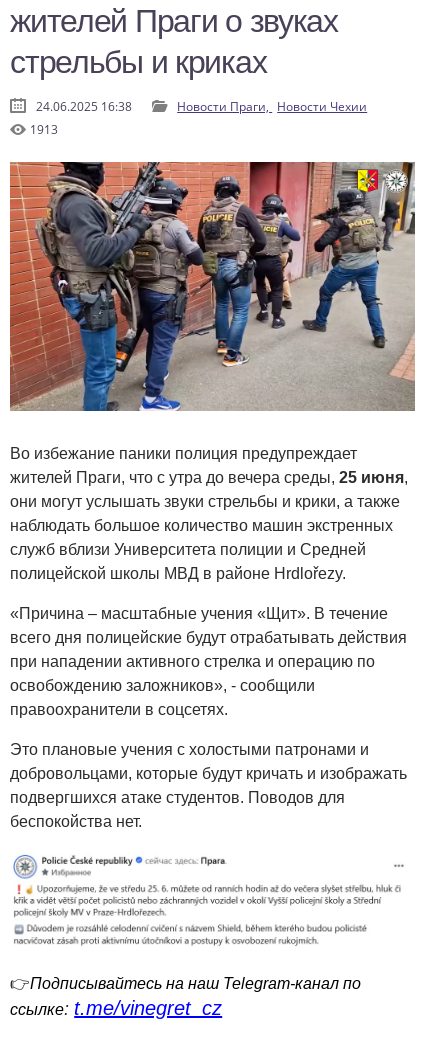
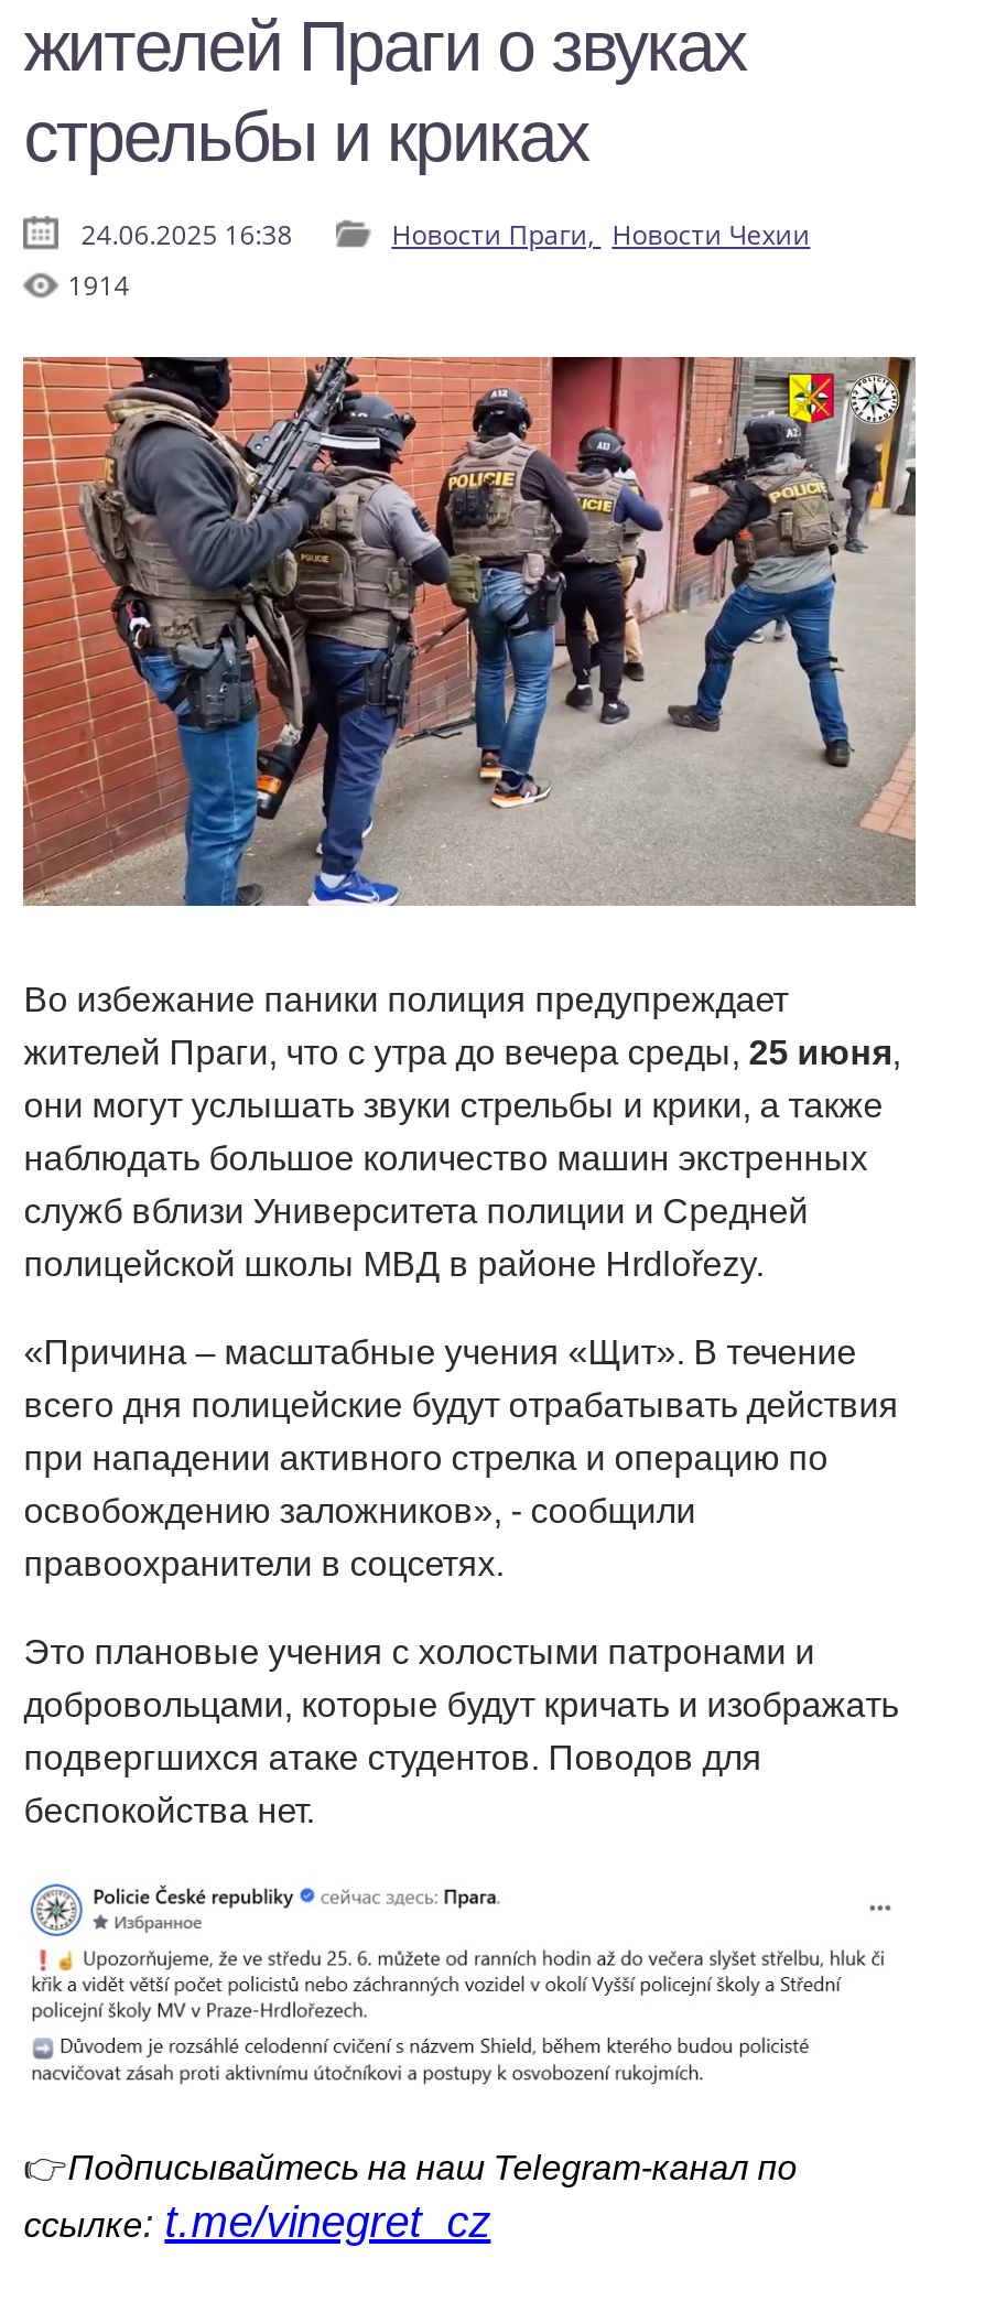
[30,121,58,138] 1913 -> [68,268,129,305] 1914

